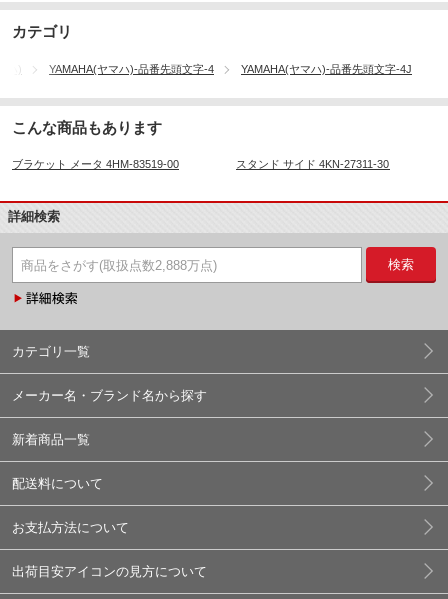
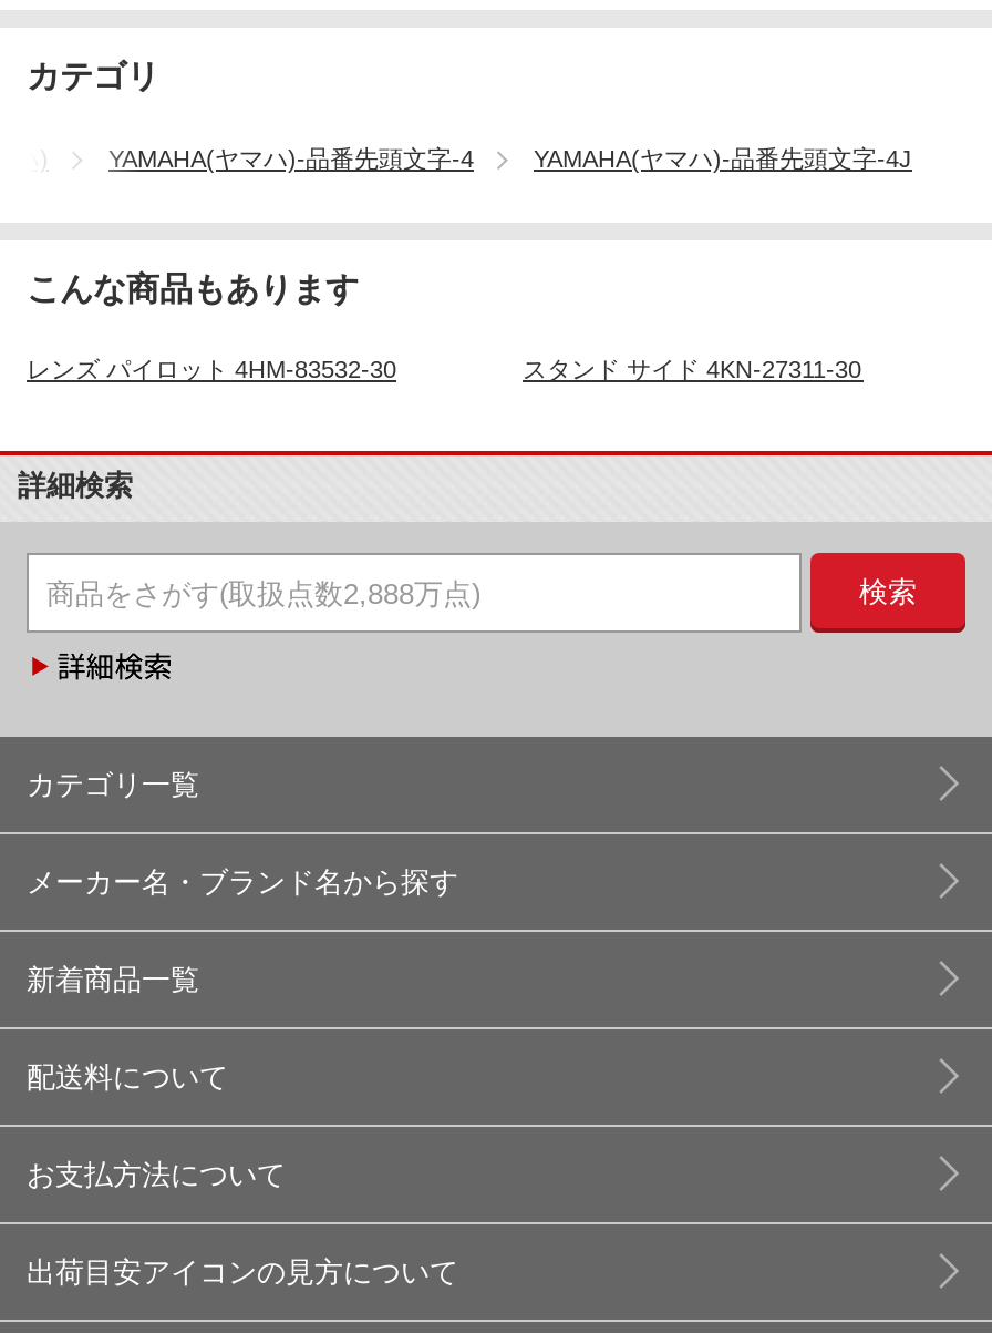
[12,158,179,170] ブラケット メータ 4HM-83519-00 -> [27,355,396,382] レンズ パイロット 4HM-83532-30

